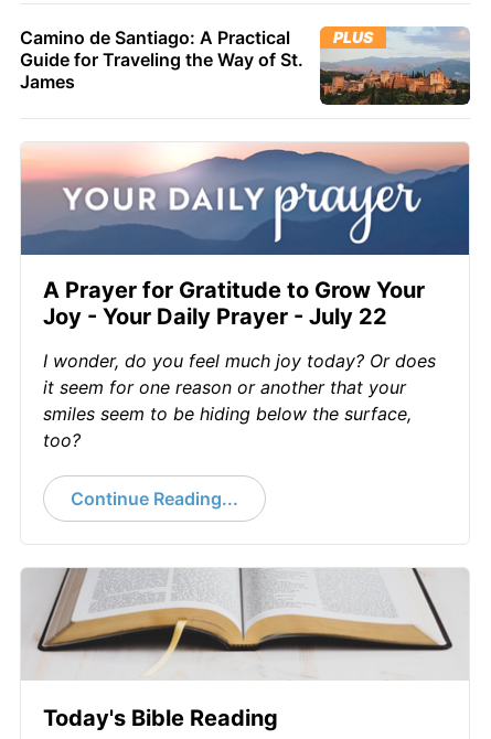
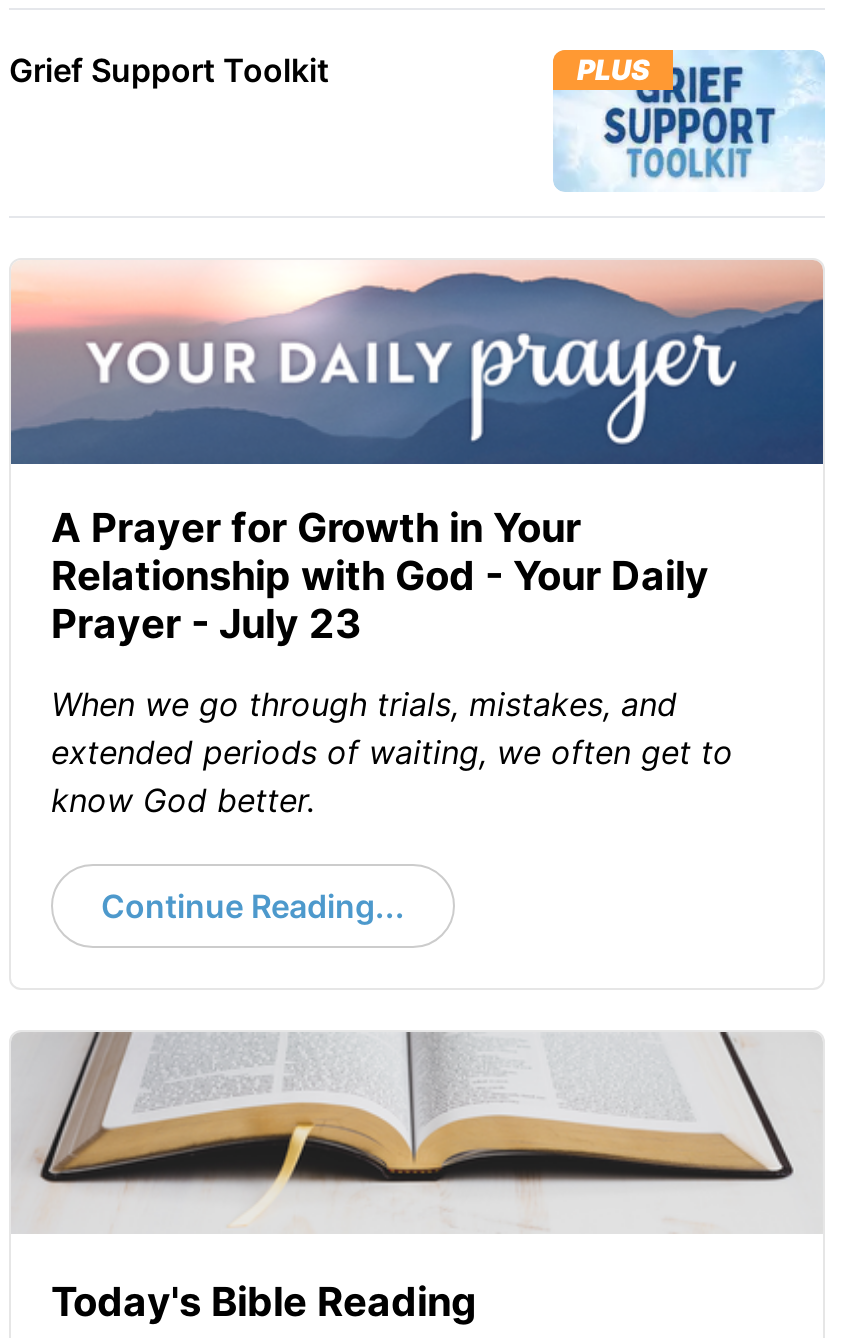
[20,27,303,93] Camino de Santiago: A Practical | Guide for Traveling the Way of St. | James -> [9,50,329,90] Grief Support Toolkit
[319,26,471,106] [image] -> [553,50,825,192] [image]
[43,277,425,330] A Prayer for Gratitude to Grow Your | Joy - Your Daily Prayer - July 22 -> [51,504,709,648] A Prayer for Growth in Your | Relationship with God - Your Daily | Prayer - July 23
[43,349,436,451] I wonder, do you feel much joy today? Or does | it seem for one reason or another that your | smiles seem to be hiding below the surface, | too? -> [51,684,733,820] When we go through trials, mistakes, and | extended periods of waiting, we often get to | know God better.

